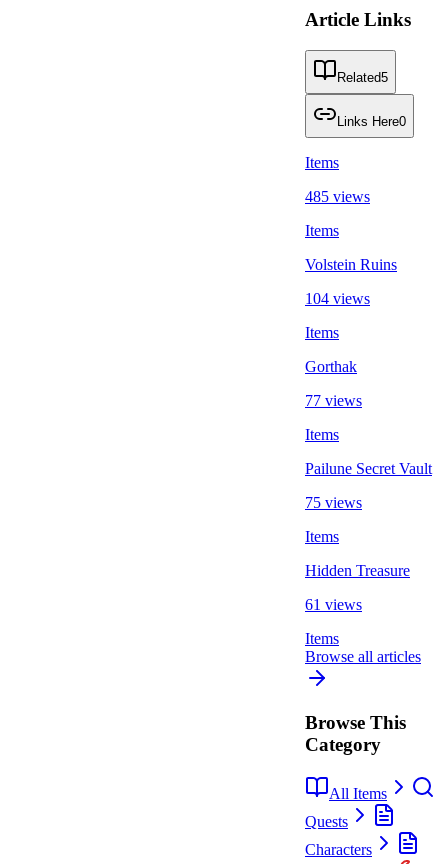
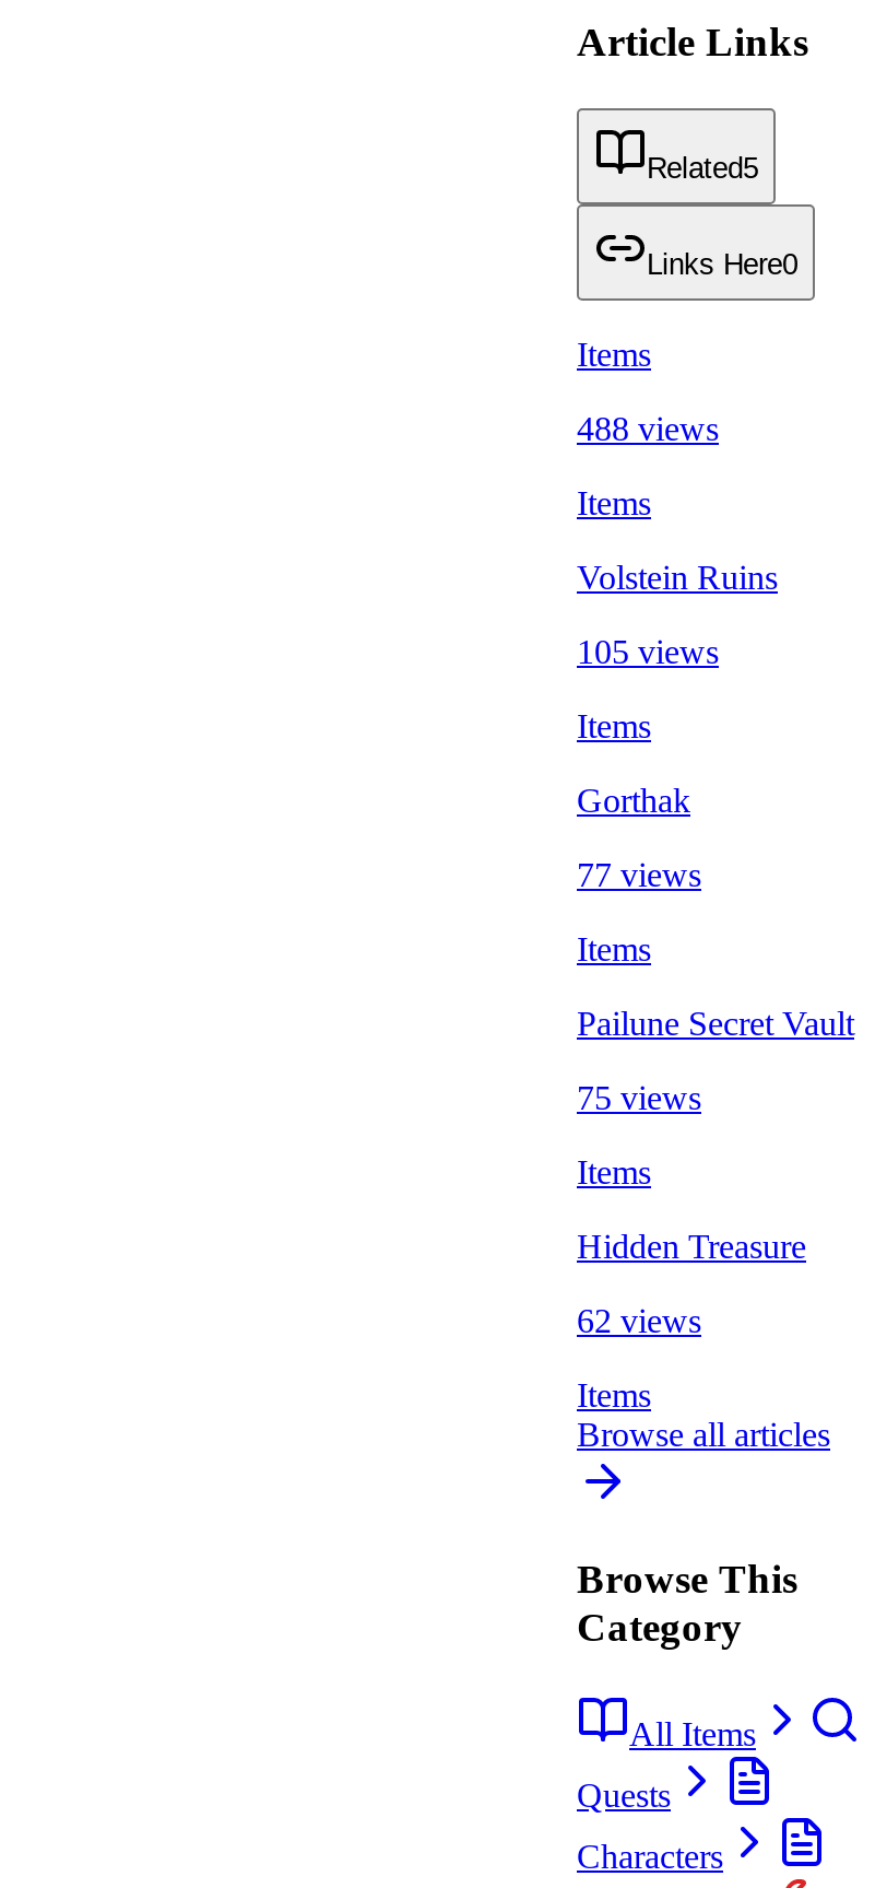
[305,187,370,204] 485 views -> [577,409,719,446] 488 views
[305,289,370,306] 104 views -> [577,632,719,669] 105 views
[305,595,362,612] 61 views -> [577,1301,701,1338] 62 views

